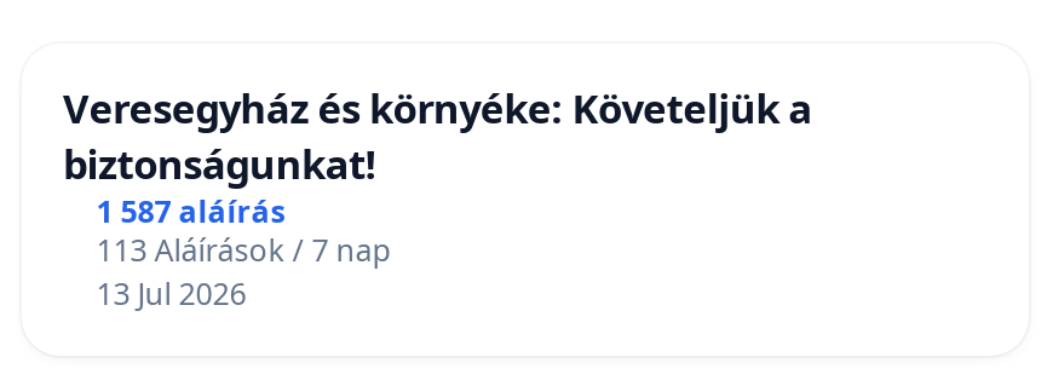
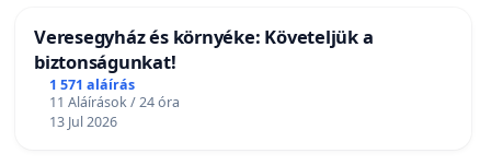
[96,192,285,233] 1 587 aláírás -> [49,76,135,94] 1 571 aláírás
[96,230,392,272] 113 Aláírások / 7 nap -> [49,93,180,112] 11 Aláírások / 24 óra

